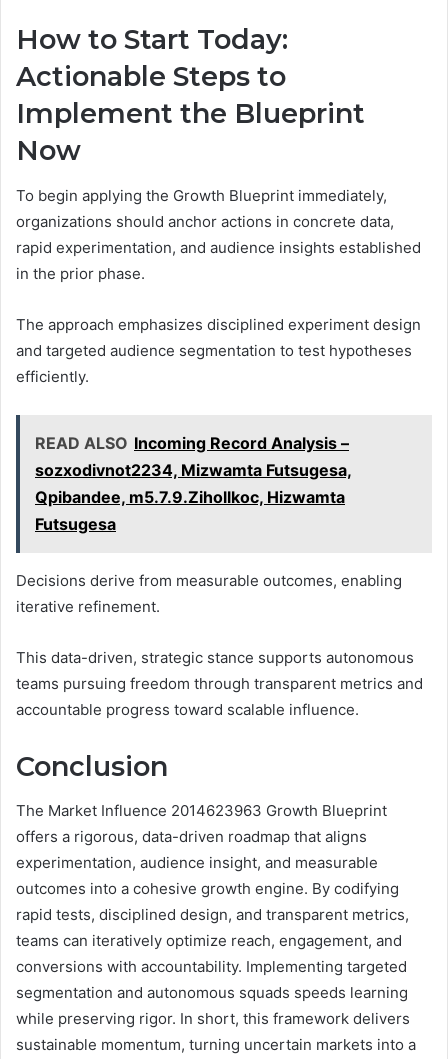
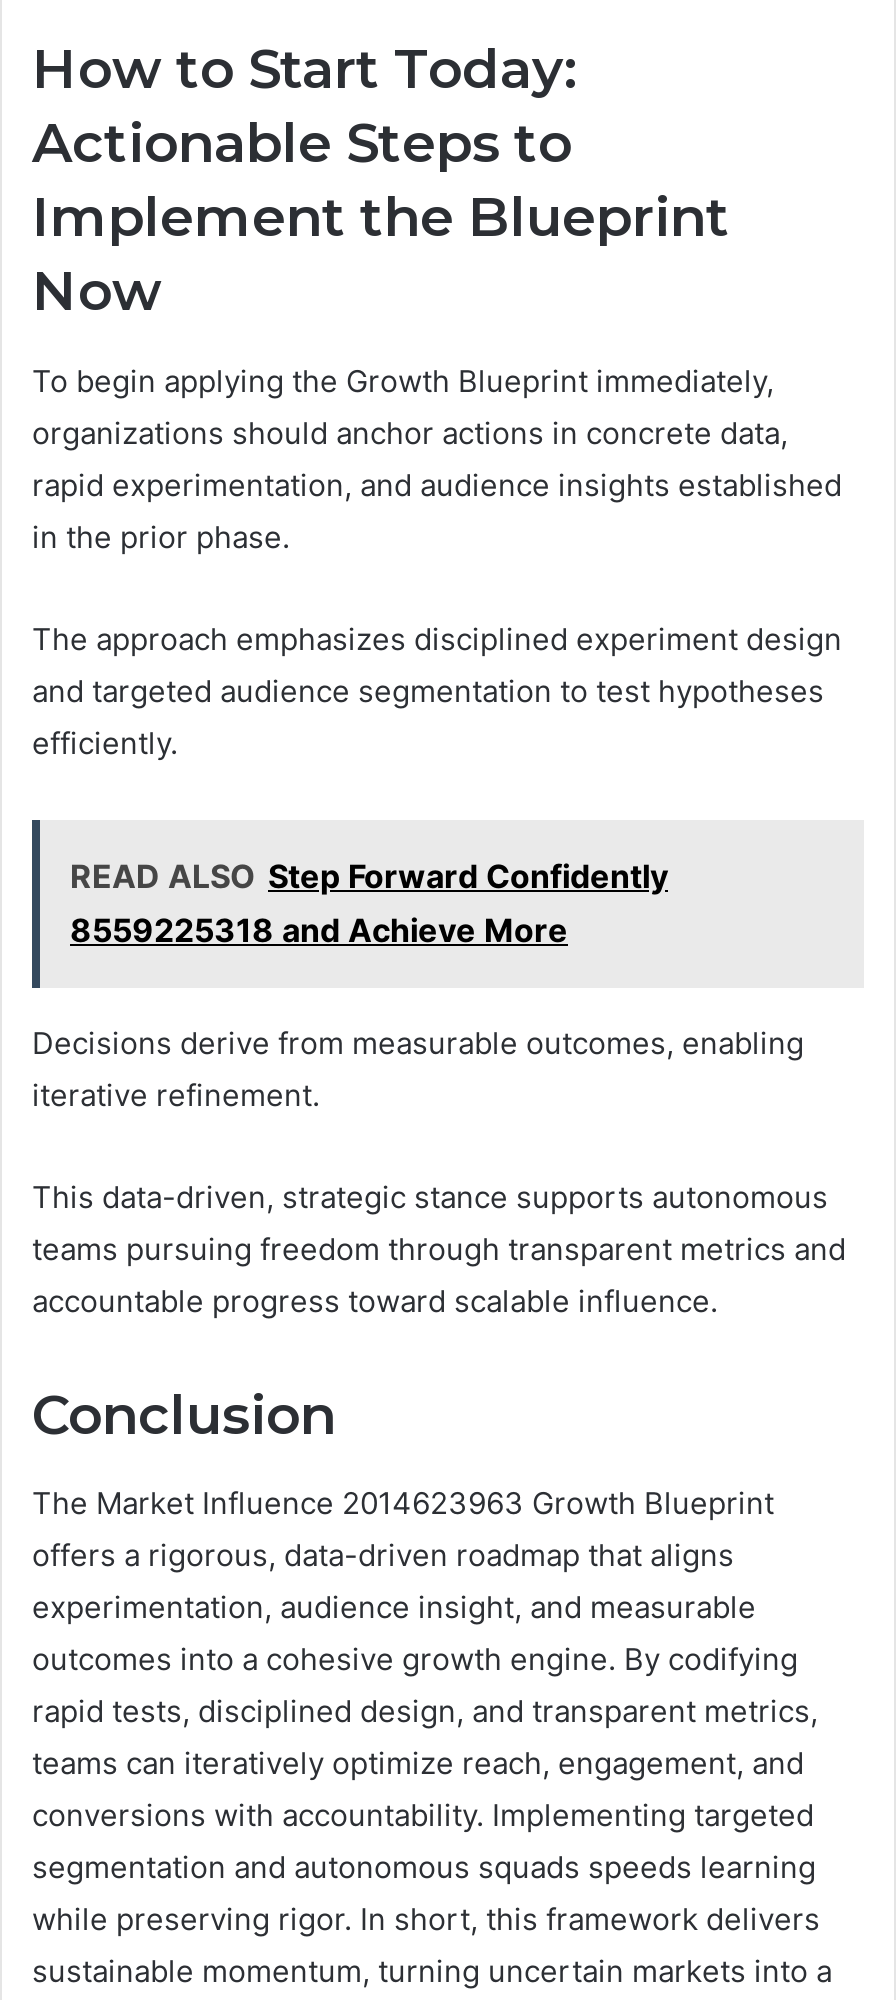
[35,433,352,534] READ ALSO Incoming Record Analysis – | sozxodivnot2234, Mizwamta Futsugesa, | Qpibandee, m5.7.9.Zihollkoc, Hizwamta | Futsugesa -> [70,856,668,950] READ ALSO Step Forward Confidently | 8559225318 and Achieve More

